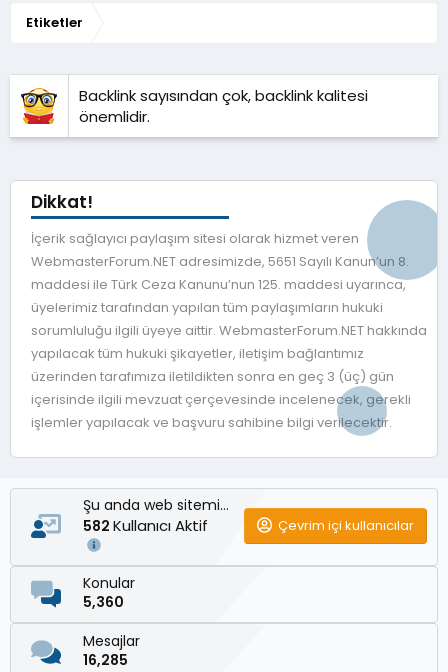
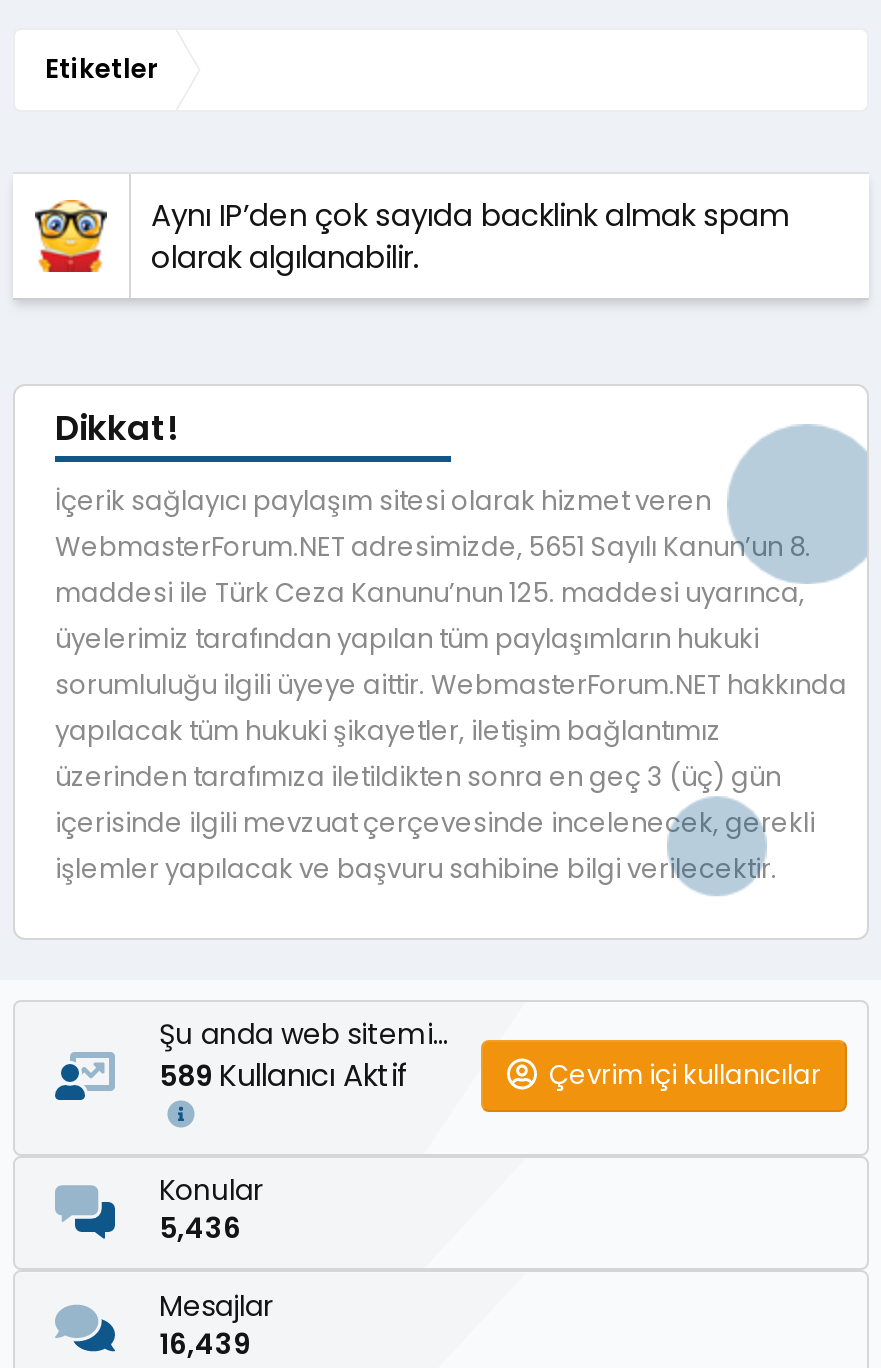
[79,85,368,127] Backlink sayısından çok, backlink kalitesi | önemlidir. -> [151,193,789,277] Aynı IP’den çok sayıda backlink almak spam | olarak algılanabilir.
[83,515,212,536] 582 Kullanıcı Aktif -> [159,1054,417,1096] 589 Kullanıcı Aktif
[83,592,124,612] 5,360 -> [159,1209,241,1249] 5,436
[83,650,128,670] 16,285 -> [159,1324,251,1364] 16,439

